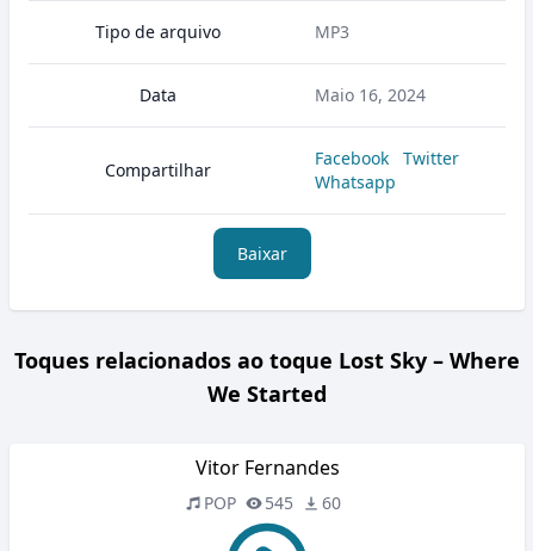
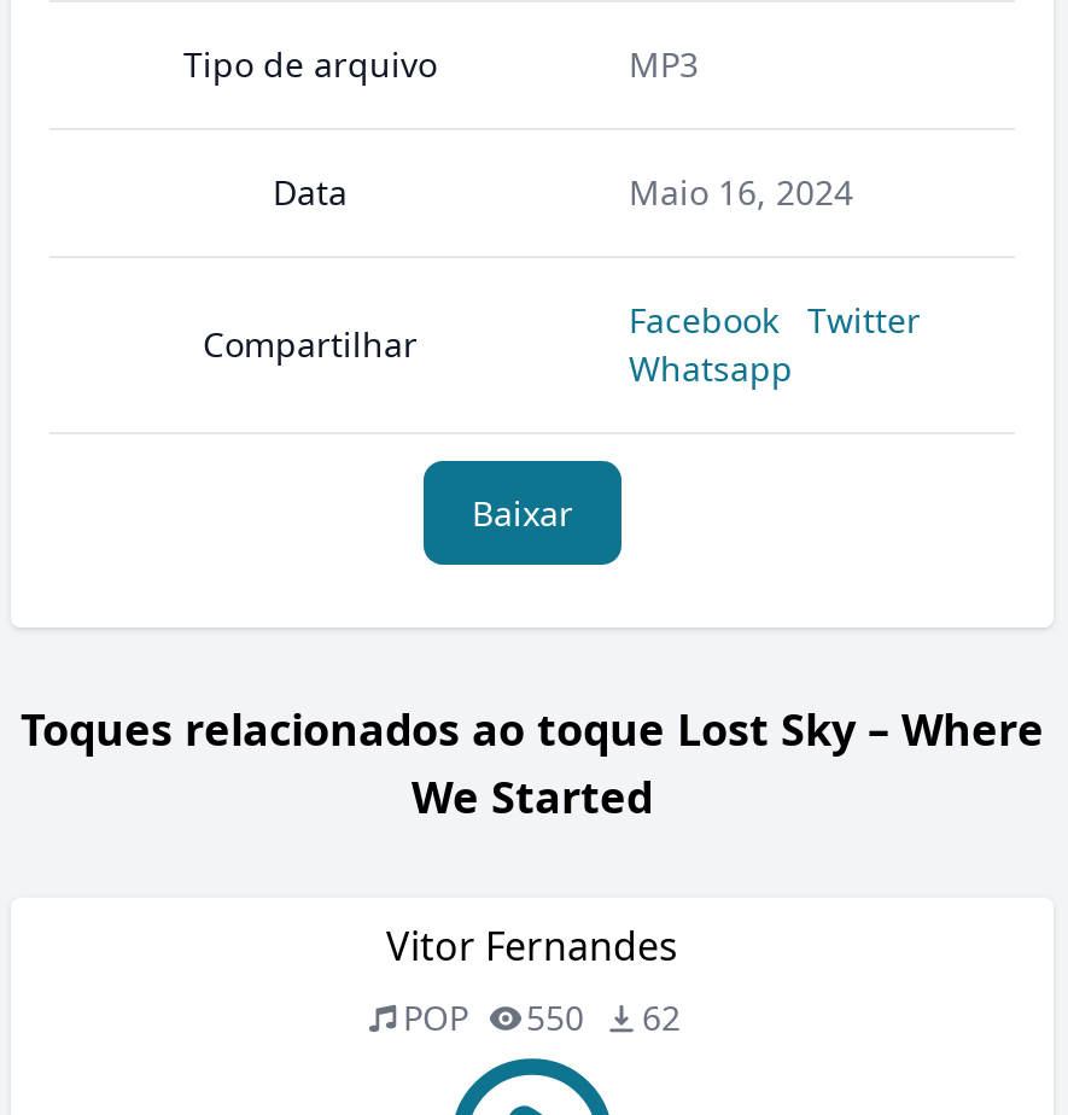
[264,491,293,514] 545 -> [526,994,584,1040] 550
[321,491,340,514] 60 -> [642,994,681,1040] 62

